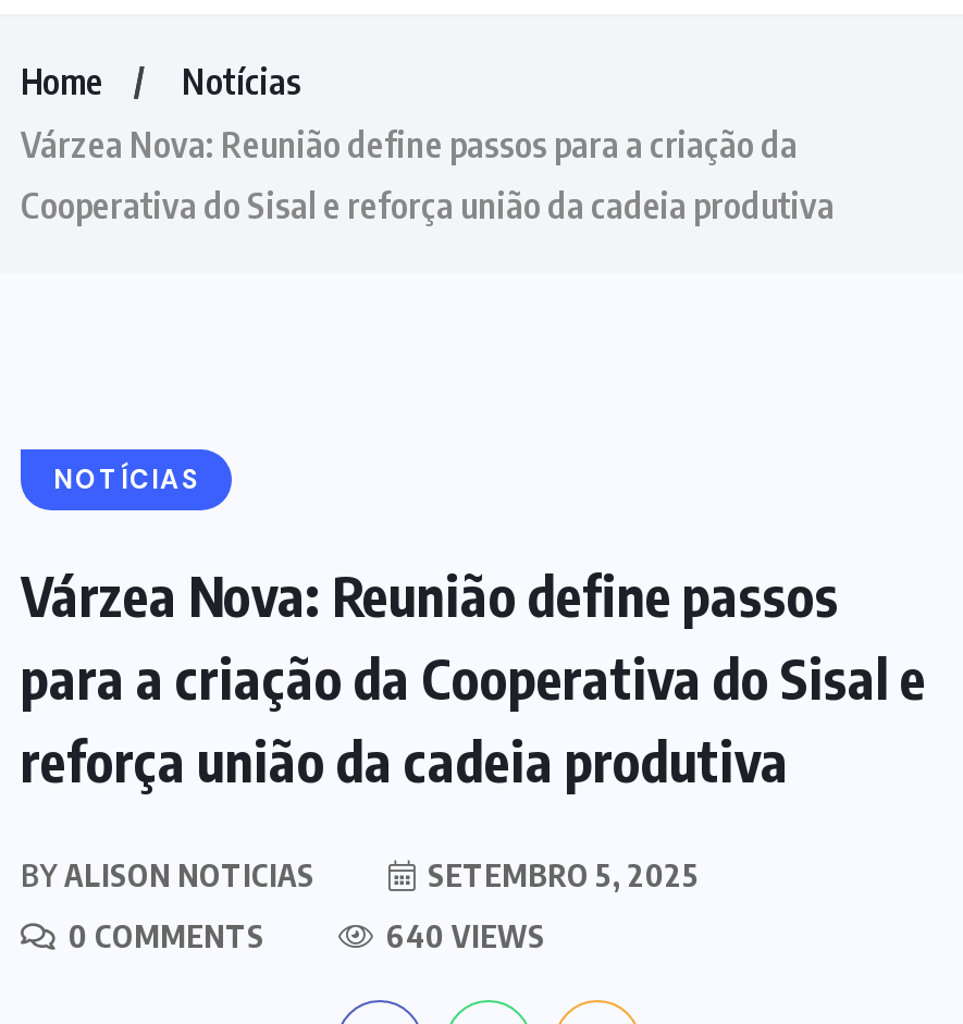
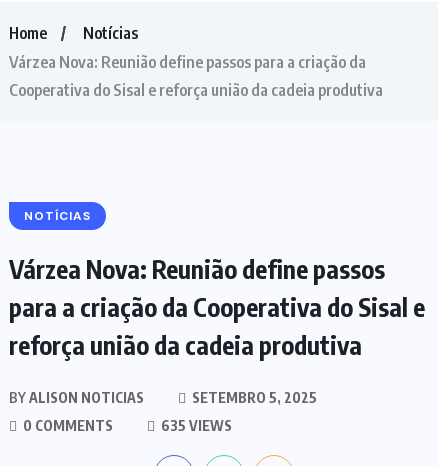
[380,918,545,955] 640 VIEWS -> [158,417,232,434] 635 VIEWS

